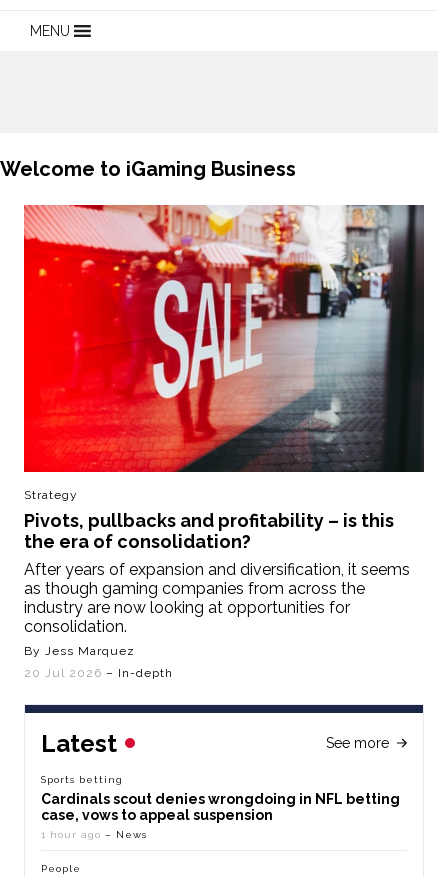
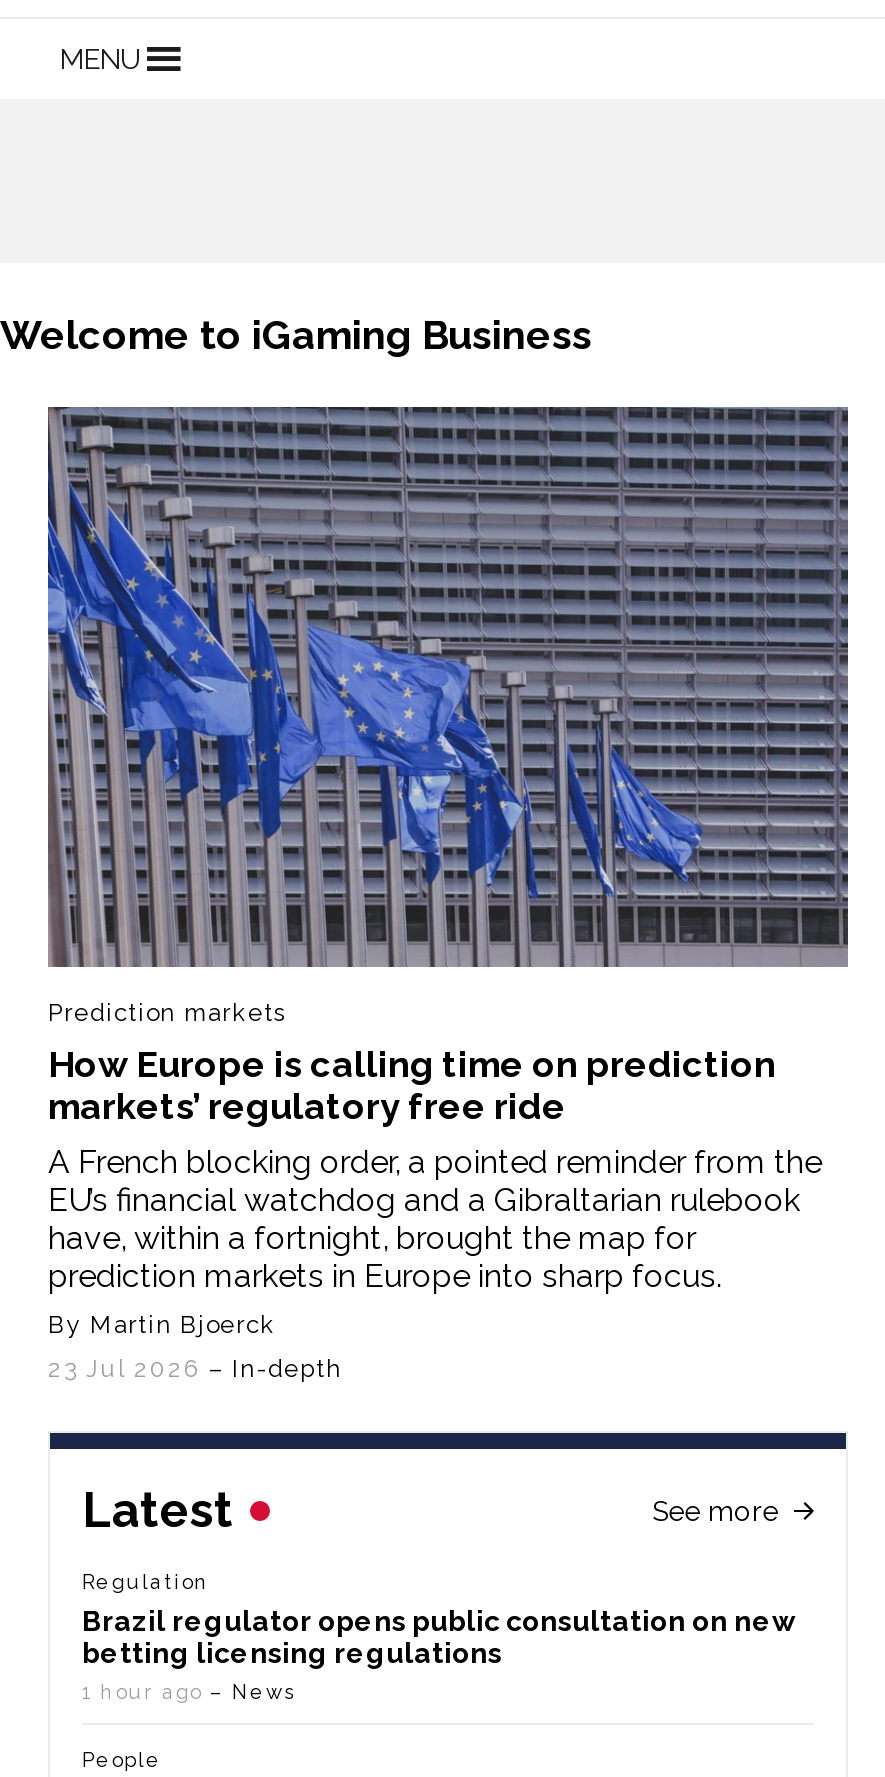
[23,204,424,658] [image] | Strategy | Pivots, pullbacks and profitability – is this | the era of consolidation? | After years of expansion and diversification, it seems | as though gaming companies from across the | industry are now looking at opportunities for | consolidation. | By Jess Marquez -> [46,405,850,1339] [image] | Prediction markets | How Europe is calling time on prediction | markets’ regulatory free ride | A French blocking order, a pointed reminder from the | EU’s financial watchdog and a Gibraltarian rulebook | have, within a fortnight, brought the map for | prediction markets in Europe into sharp focus. | By Martin Bjoerck
[24,666,173,680] 20 Jul 2026 – In-depth -> [48,1355,342,1383] 23 Jul 2026 – In-depth
[41,774,400,823] Sports betting | Cardinals scout denies wrongdoing in NFL betting | case, vows to appeal suspension -> [82,1571,796,1669] Regulation | Brazil regulator opens public consultation on new | betting licensing regulations

